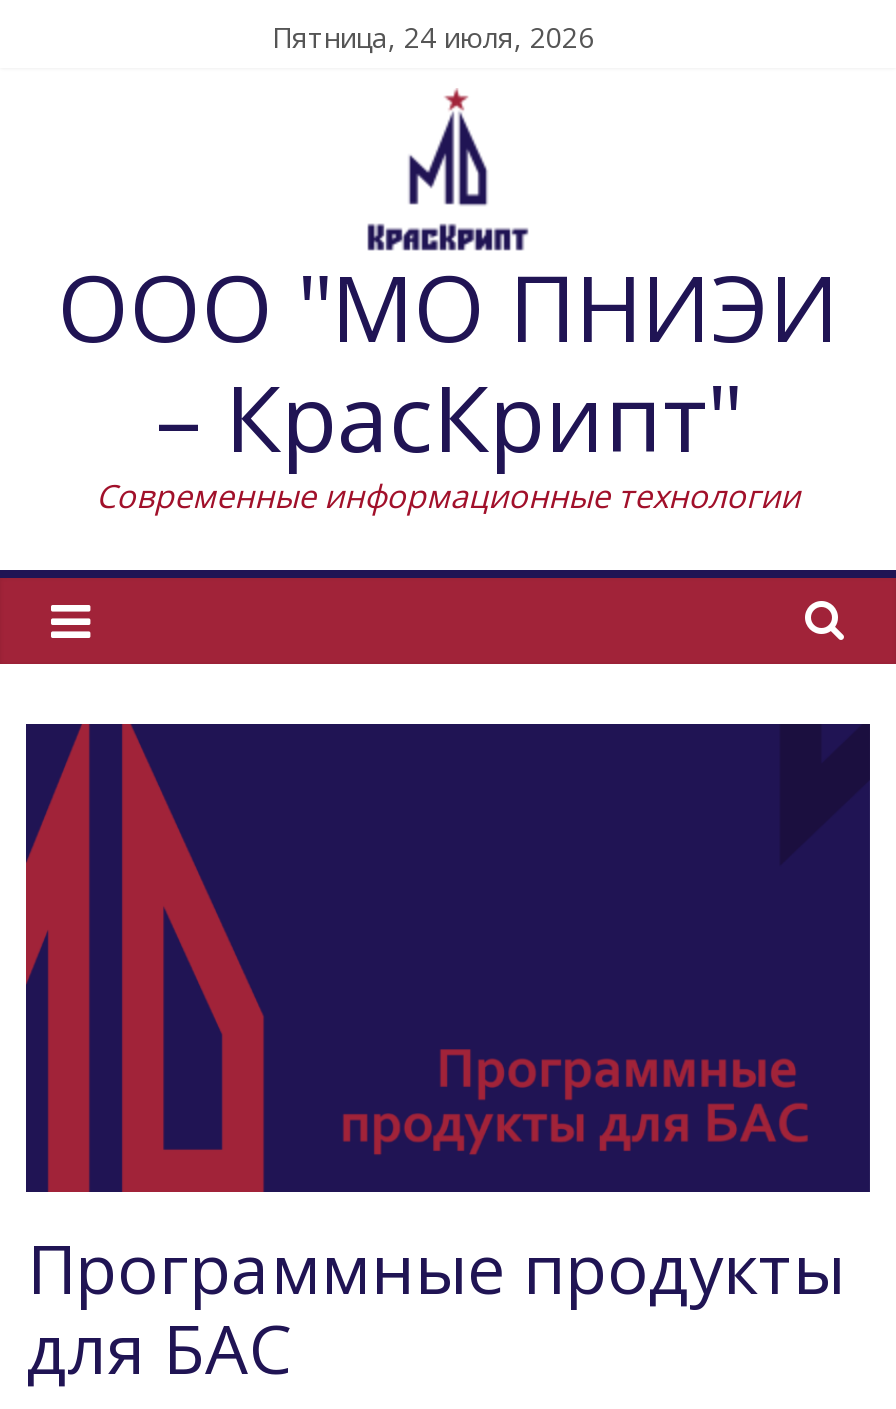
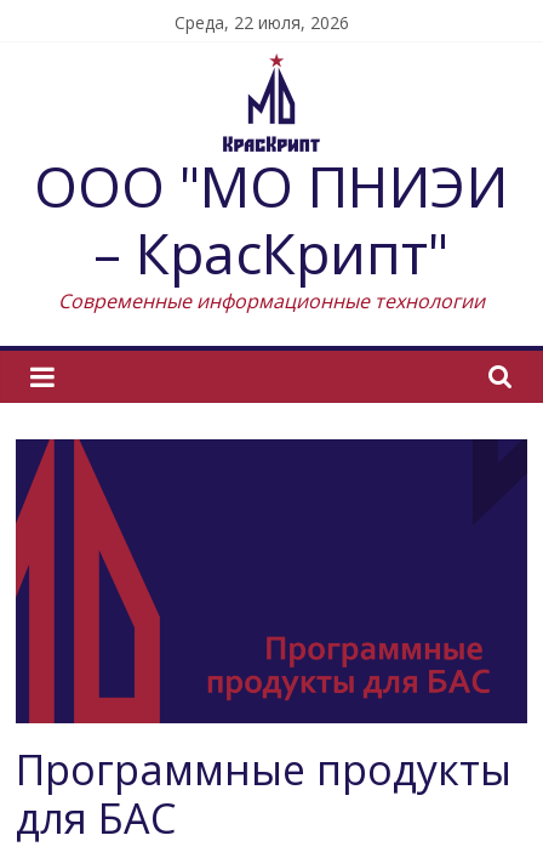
[272,18,594,56] Пятница, 24 июля, 2026 -> [175,11,350,34] Среда, 22 июля, 2026

